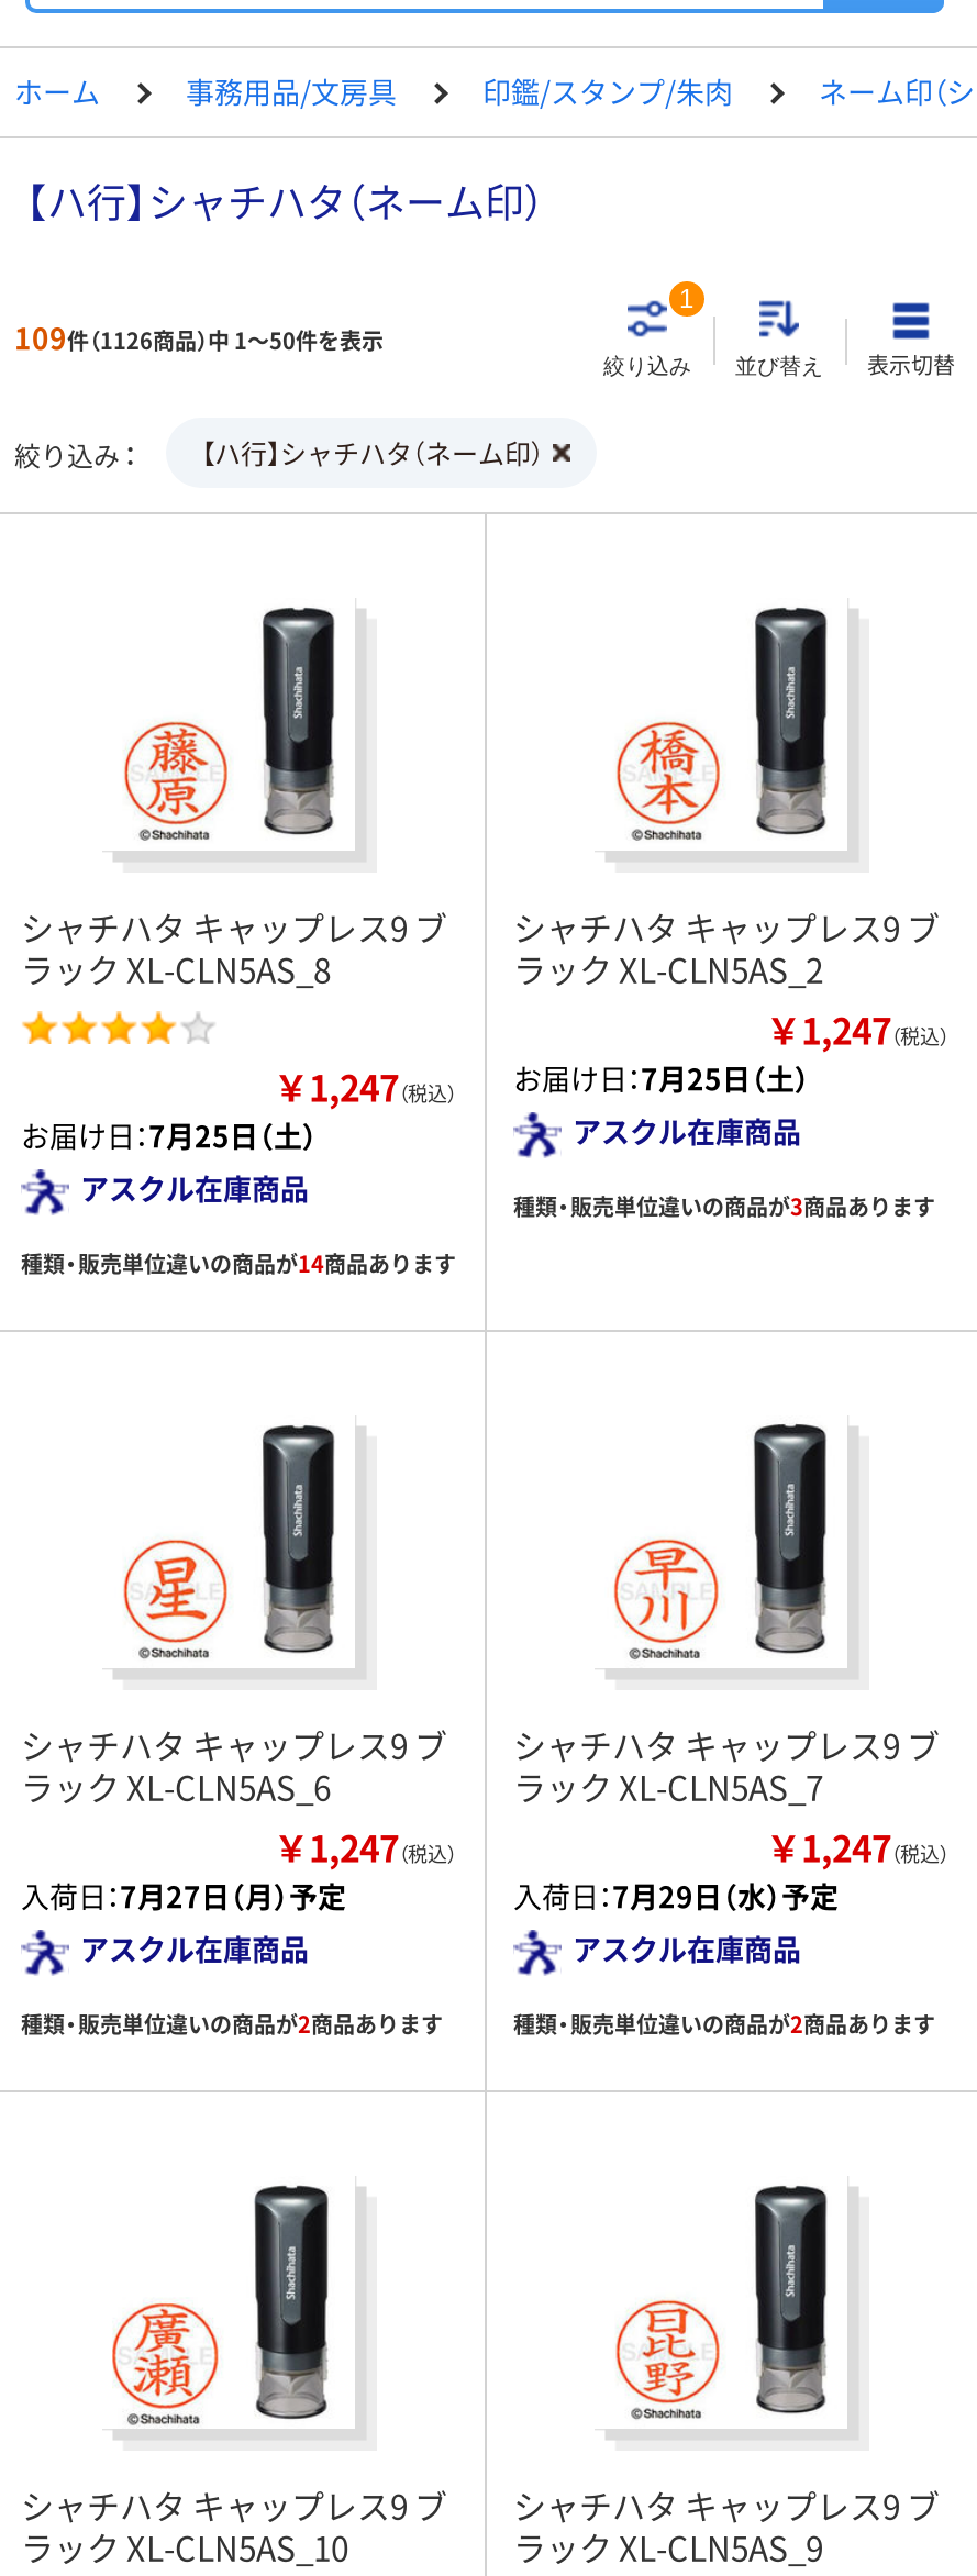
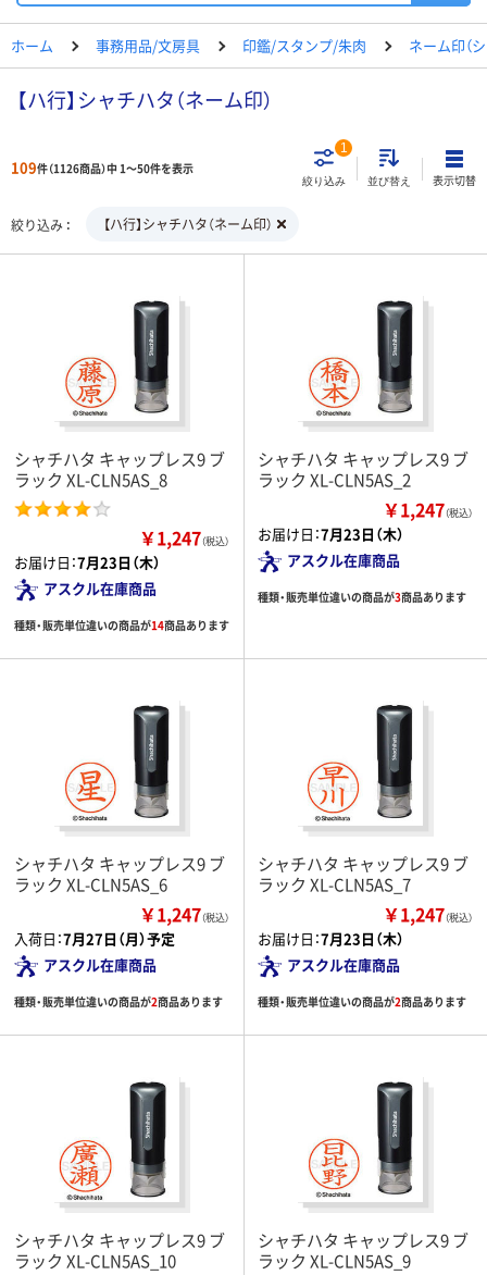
[513,1057,810,1099] お届け日：7月25日（土） -> [258,523,404,544] お届け日：7月23日（木）
[21,1114,318,1156] お届け日：7月25日（土） -> [14,552,161,572] お届け日：7月23日（木）
[513,1875,839,1917] 入荷日：7月29日（水）予定 -> [258,928,404,949] お届け日：7月23日（木）

